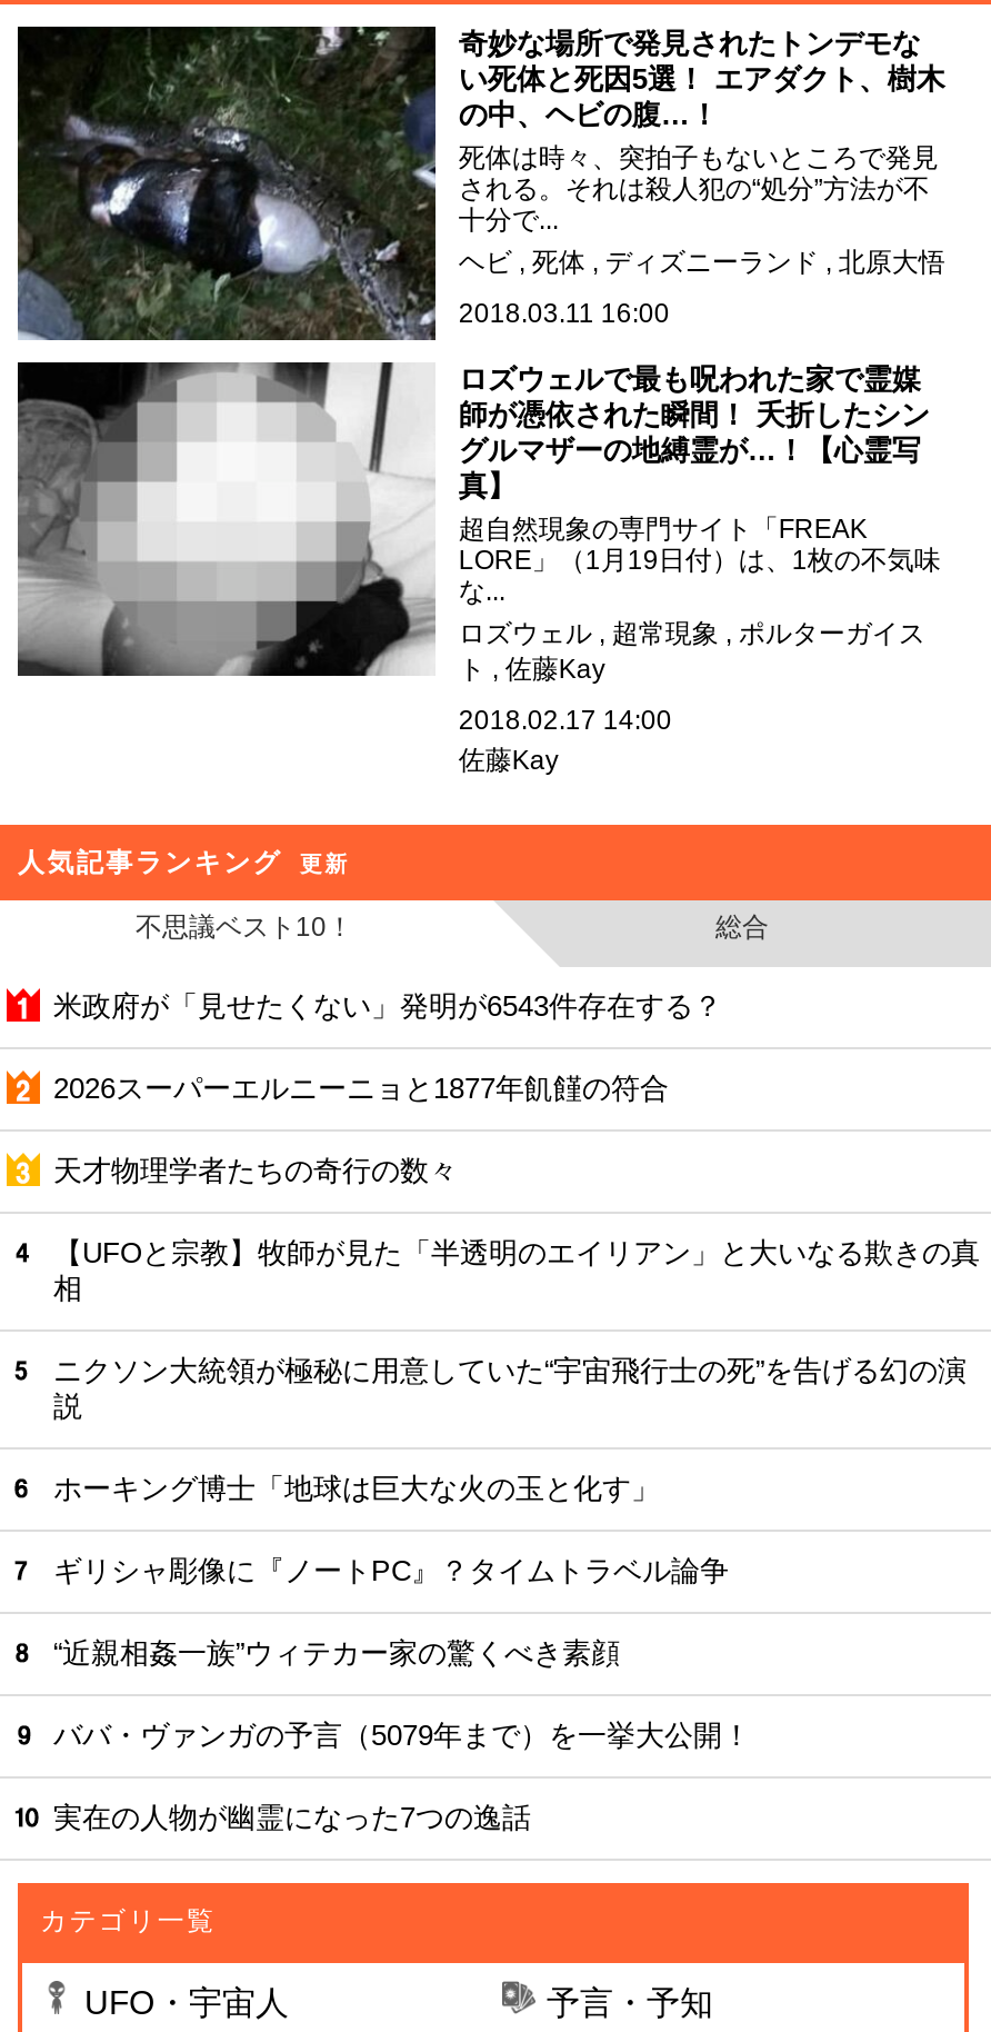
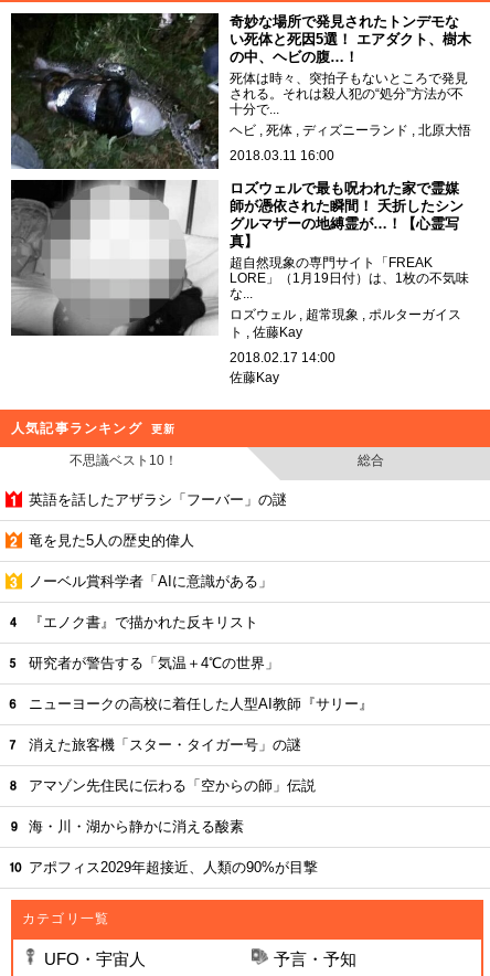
[53,990,722,1023] 米政府が「見せたくない」発明が6543件存在する？ -> [29,492,287,508] 英語を話したアザラシ「フーバー」の謎
[53,1072,669,1106] 2026スーパーエルニーニョと1877年飢饉の符合 -> [29,532,194,549] 竜を見た5人の歴史的偉人
[53,1155,458,1188] 天才物理学者たちの奇行の数々 -> [29,573,273,590] ノーベル賞科学者「AIに意識がある」
[53,1237,980,1306] 【UFOと宗教】牧師が見た「半透明のエイリアン」と大いなる欺きの真 | 相 -> [29,614,258,631] 『エノク書』で描かれた反キリスト
[53,1355,967,1424] ニクソン大統領が極秘に用意していた“宇宙飛行士の死”を告げる幻の演 | 説 -> [29,655,279,672] 研究者が警告する「気温＋4℃の世界」
[53,1472,660,1506] ホーキング博士「地球は巨大な火の玉と化す」 -> [29,696,373,712] ニューヨークの高校に着任した人型AI教師『サリー』
[53,1555,729,1588] ギリシャ彫像に『ノートPC』？タイムトラベル論争 -> [29,737,301,753] 消えた旅客機「スター・タイガー号」の謎
[53,1637,620,1670] “近親相姦一族”ウィテカー家の驚くべき素顔 -> [29,778,316,794] アマゾン先住民に伝わる「空からの師」伝説
[53,1719,751,1753] ババ・ヴァンガの予言（5079年まで）を一挙大公開！ -> [29,818,244,835] 海・川・湖から静かに消える酸素
[53,1801,531,1835] 実在の人物が幽霊になった7つの逸話 -> [29,859,318,876] アポフィス2029年超接近、人類の90%が目撃

